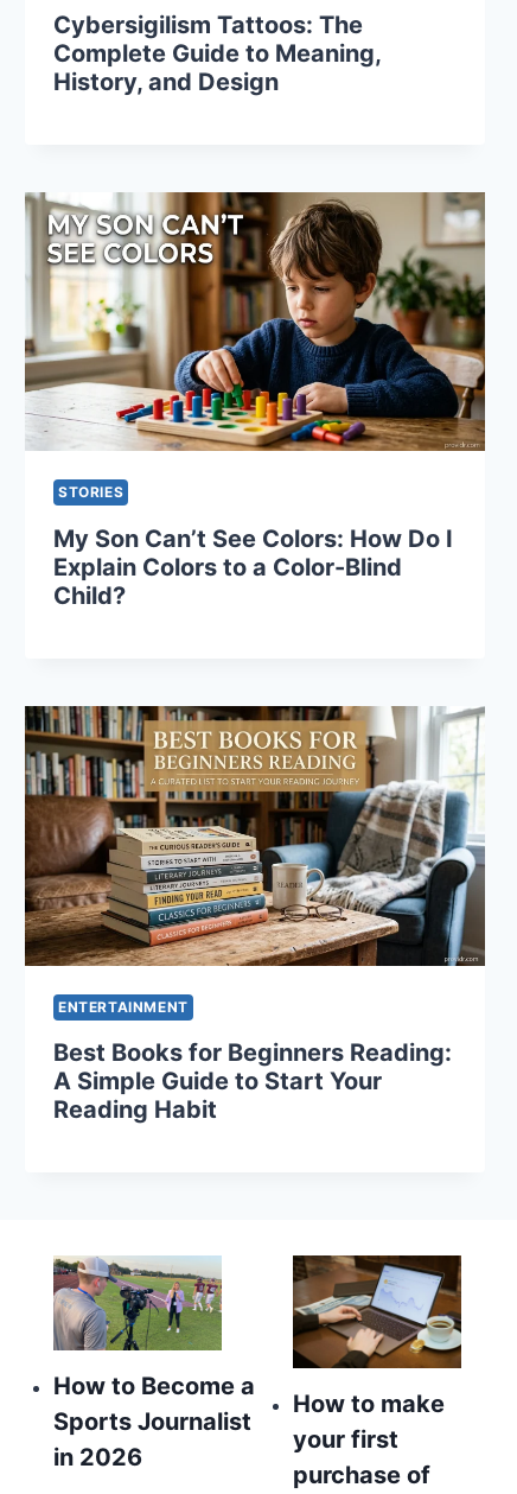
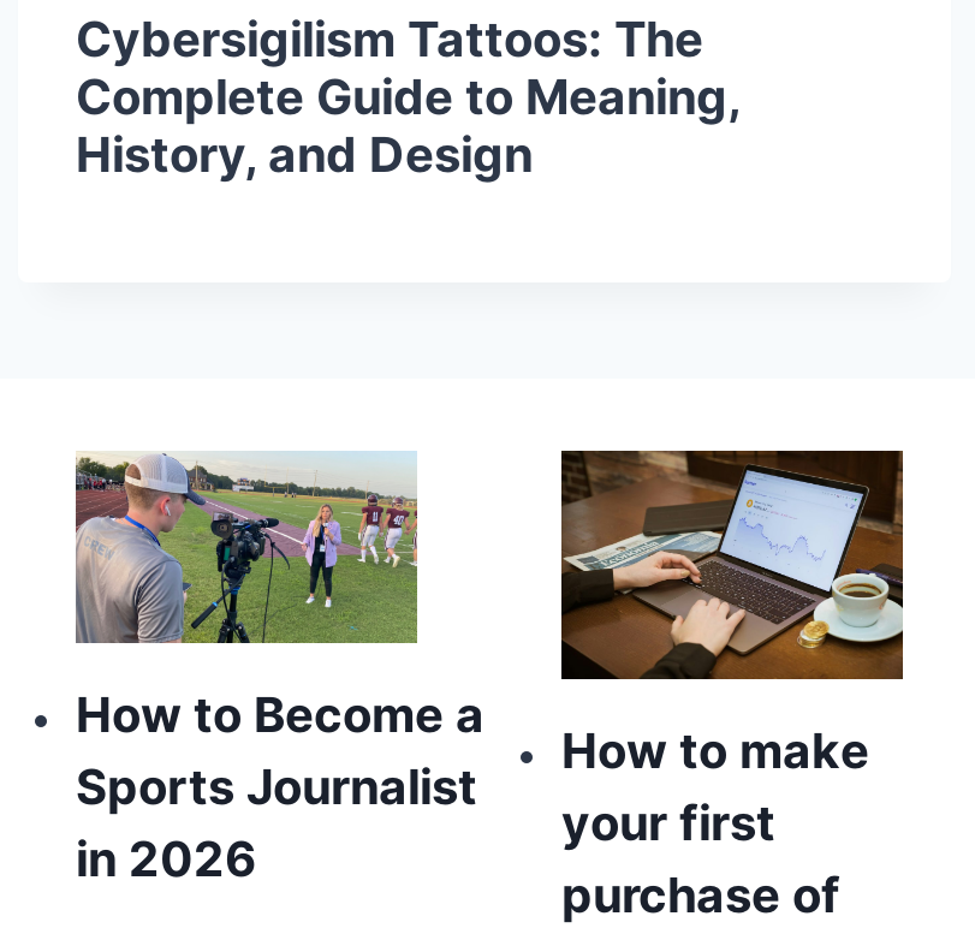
[24,191,486,610] [image] | STORIES | My Son Can’t See Colors: How Do I | Explain Colors to a Color-Blind | Child? -> none
[24,705,486,1124] [image] | ENTERTAINMENT | Best Books for Beginners Reading: | A Simple Guide to Start Your | Reading Habit -> none

